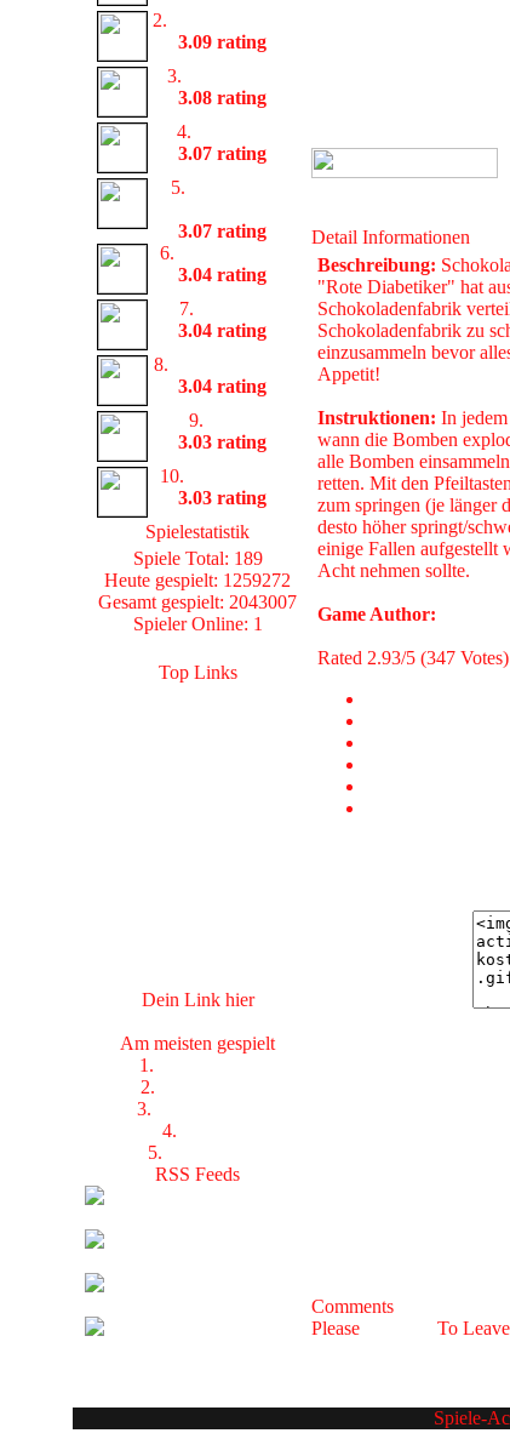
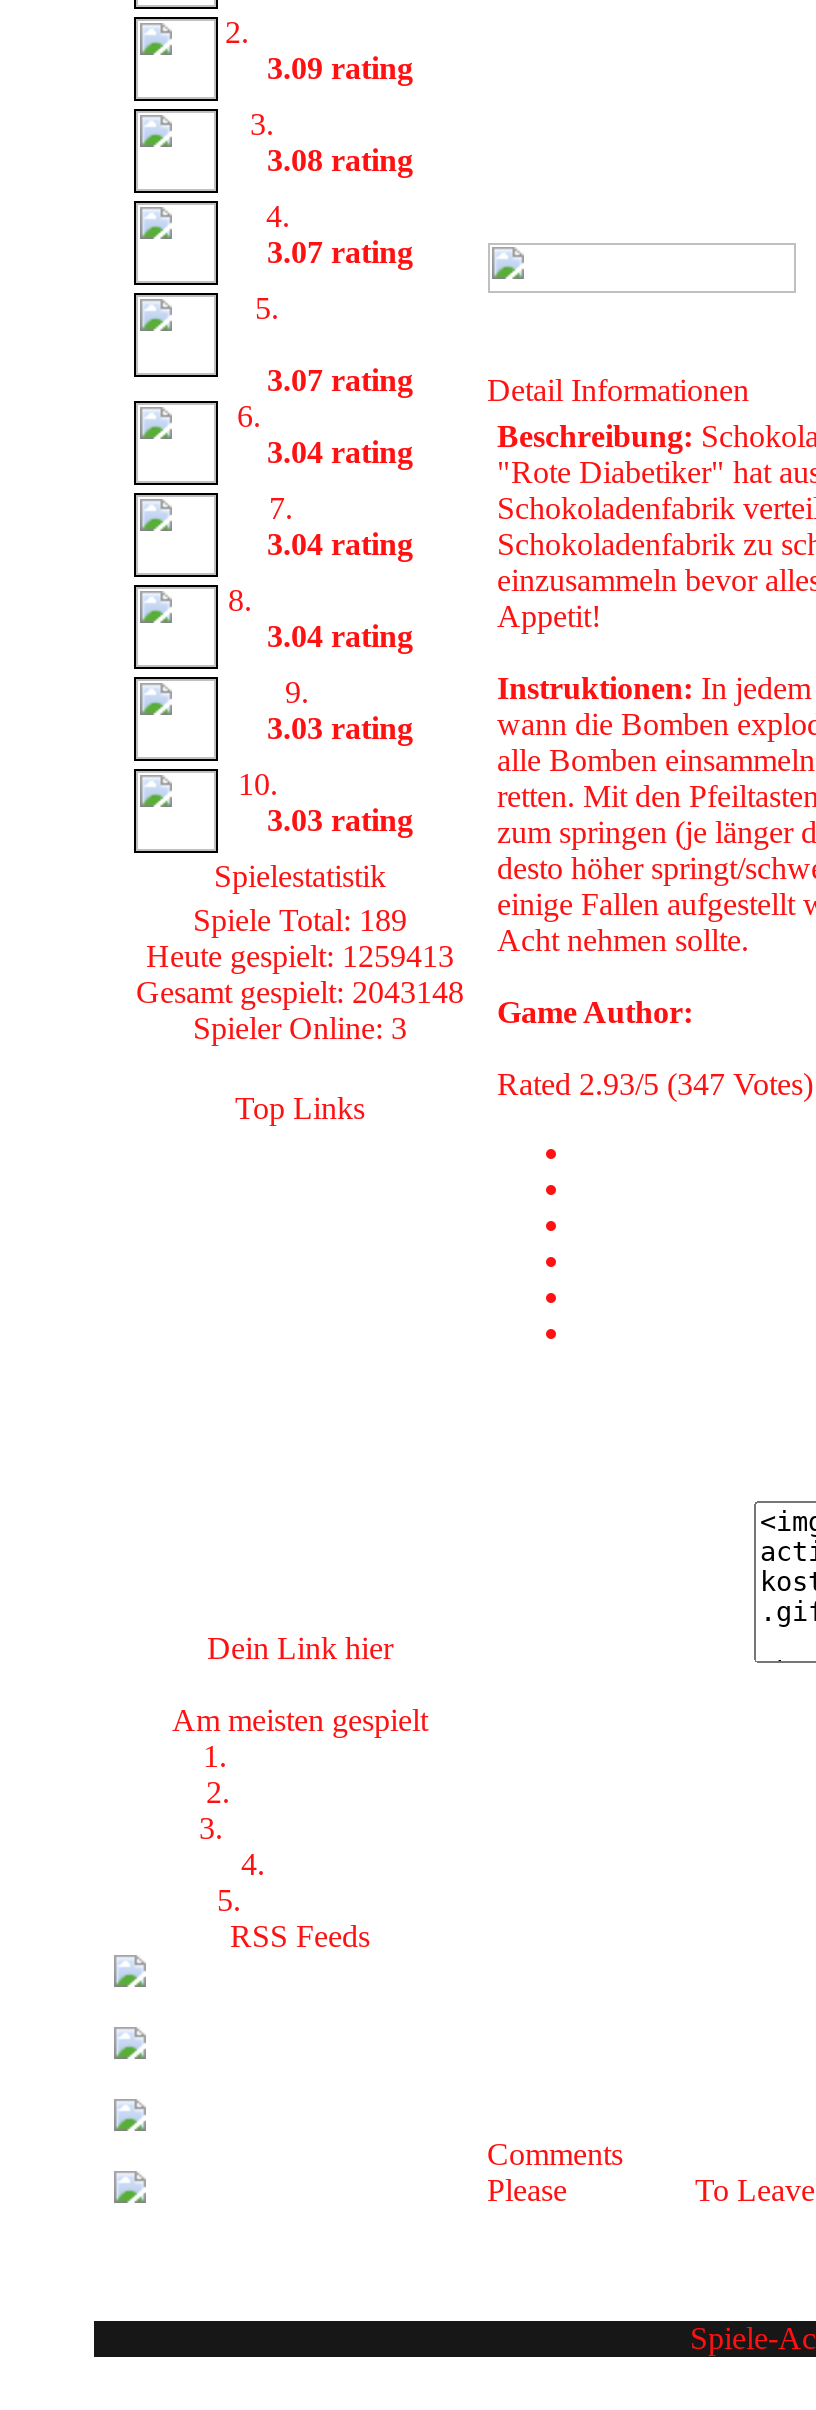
[104,570,291,590] Heute gespielt: 1259272 -> [146,939,454,973] Heute gespielt: 1259413
[98,592,297,612] Gesamt gespielt: 2043007 -> [136,975,464,1009] Gesamt gespielt: 2043148
[133,613,262,634] Spieler Online: 1 -> [193,1011,407,1045] Spieler Online: 3

